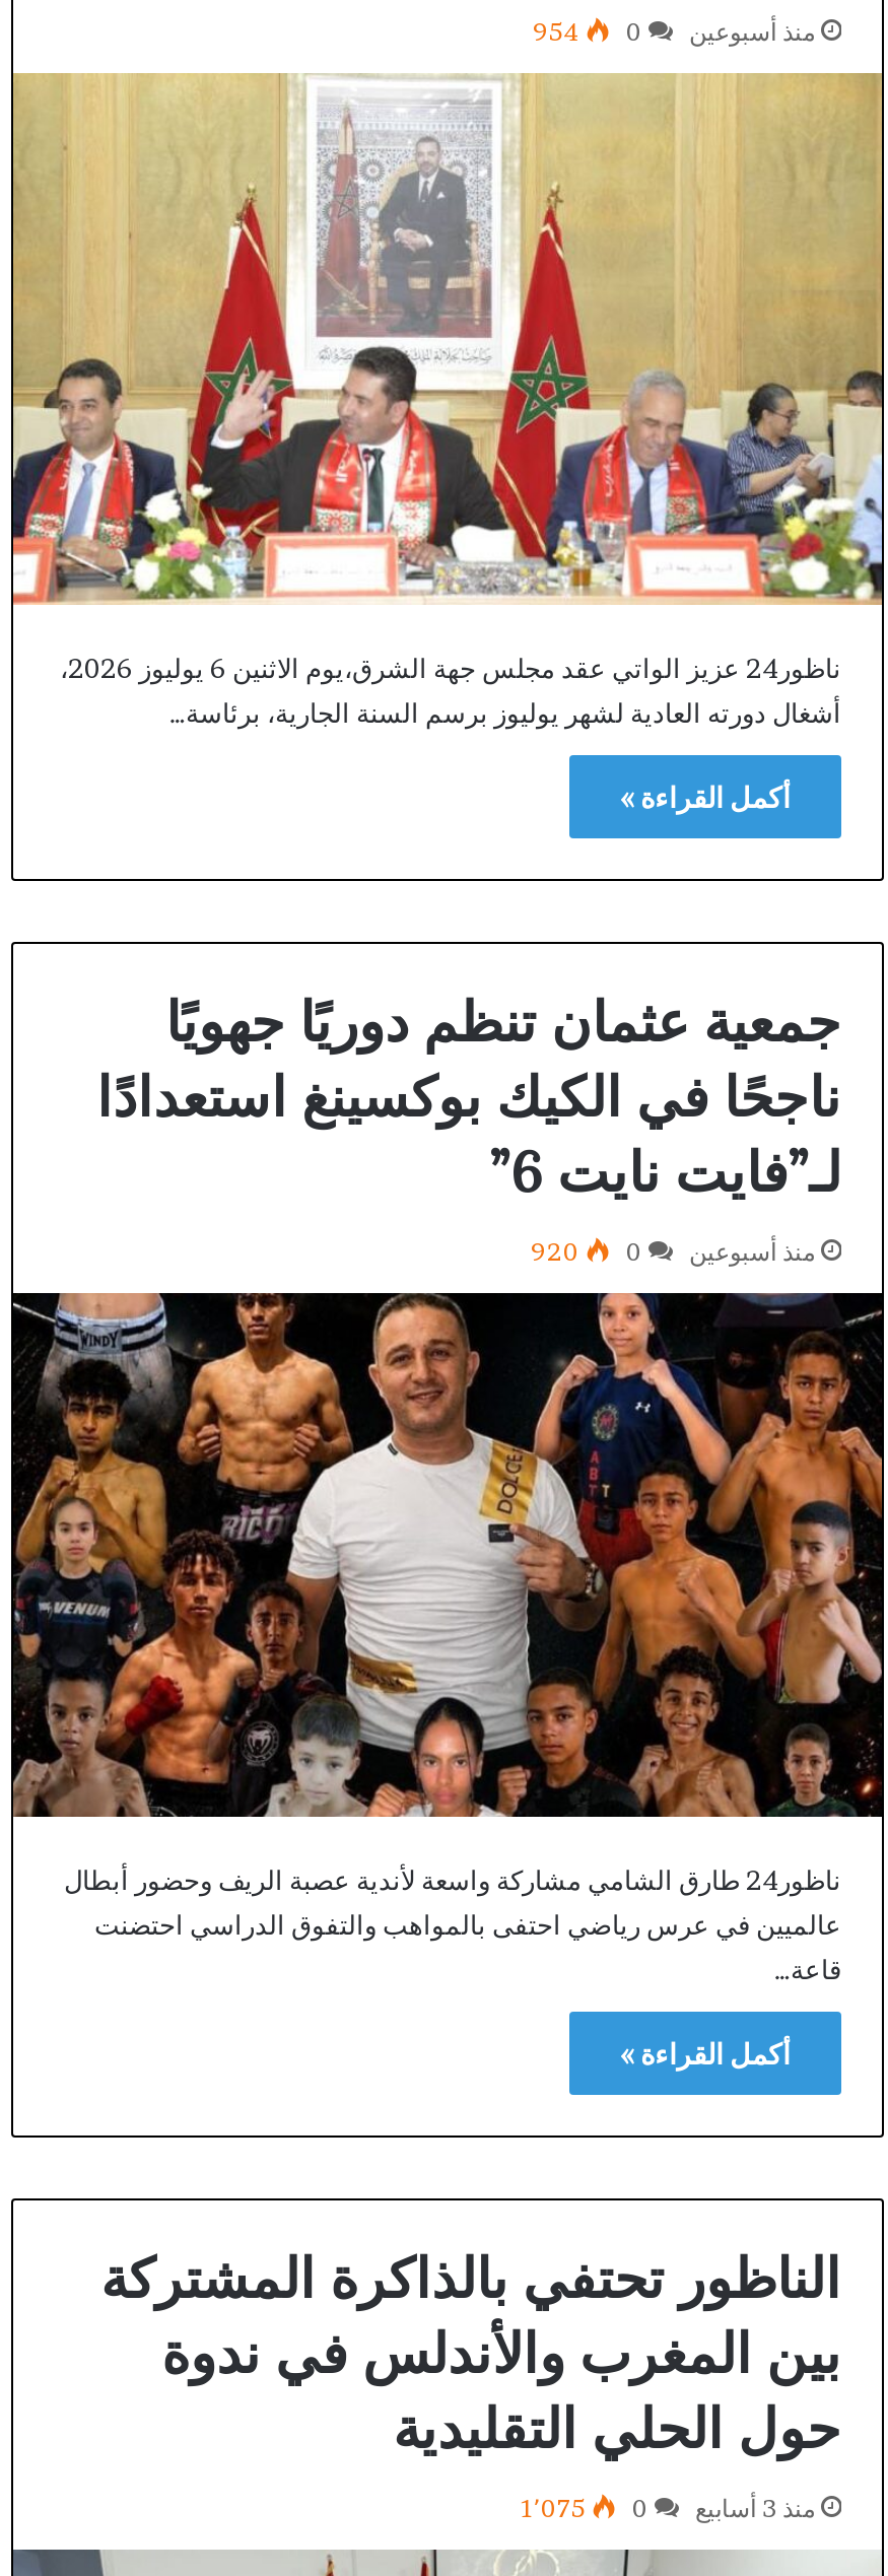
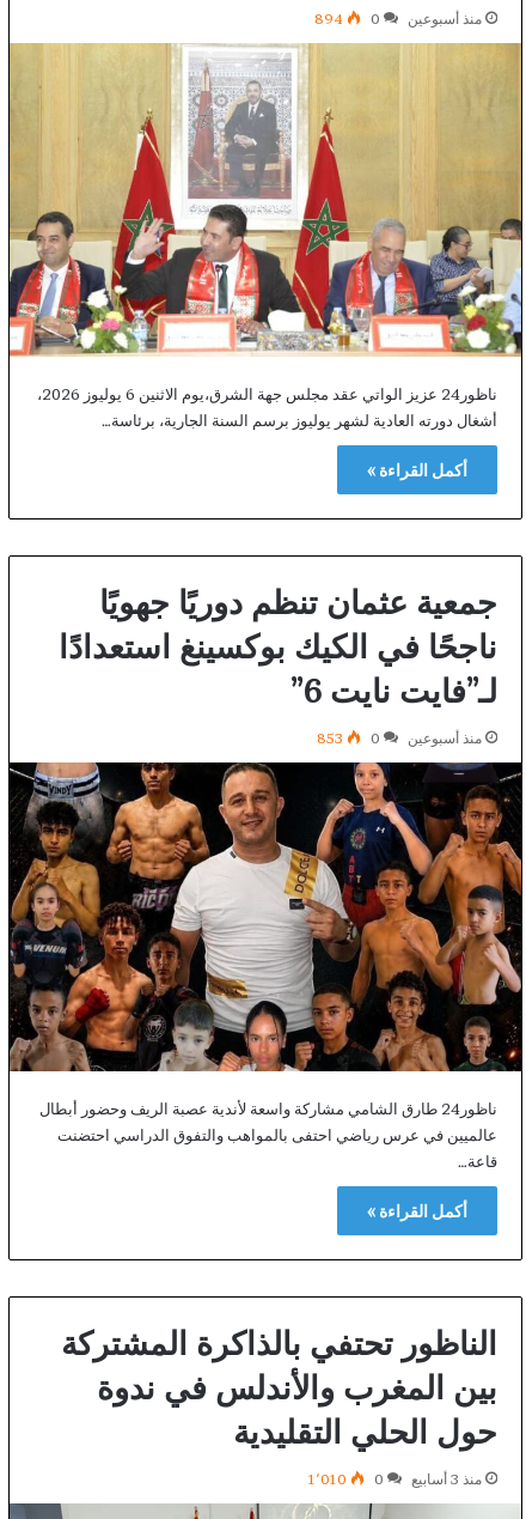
[533,17,579,48] 954 -> [314,10,343,28] 894
[531,1237,579,1268] 920 -> [317,730,343,748] 853
[521,2494,648,2524] 1٬075 0 -> [308,1470,384,1488] 1٬010 0

